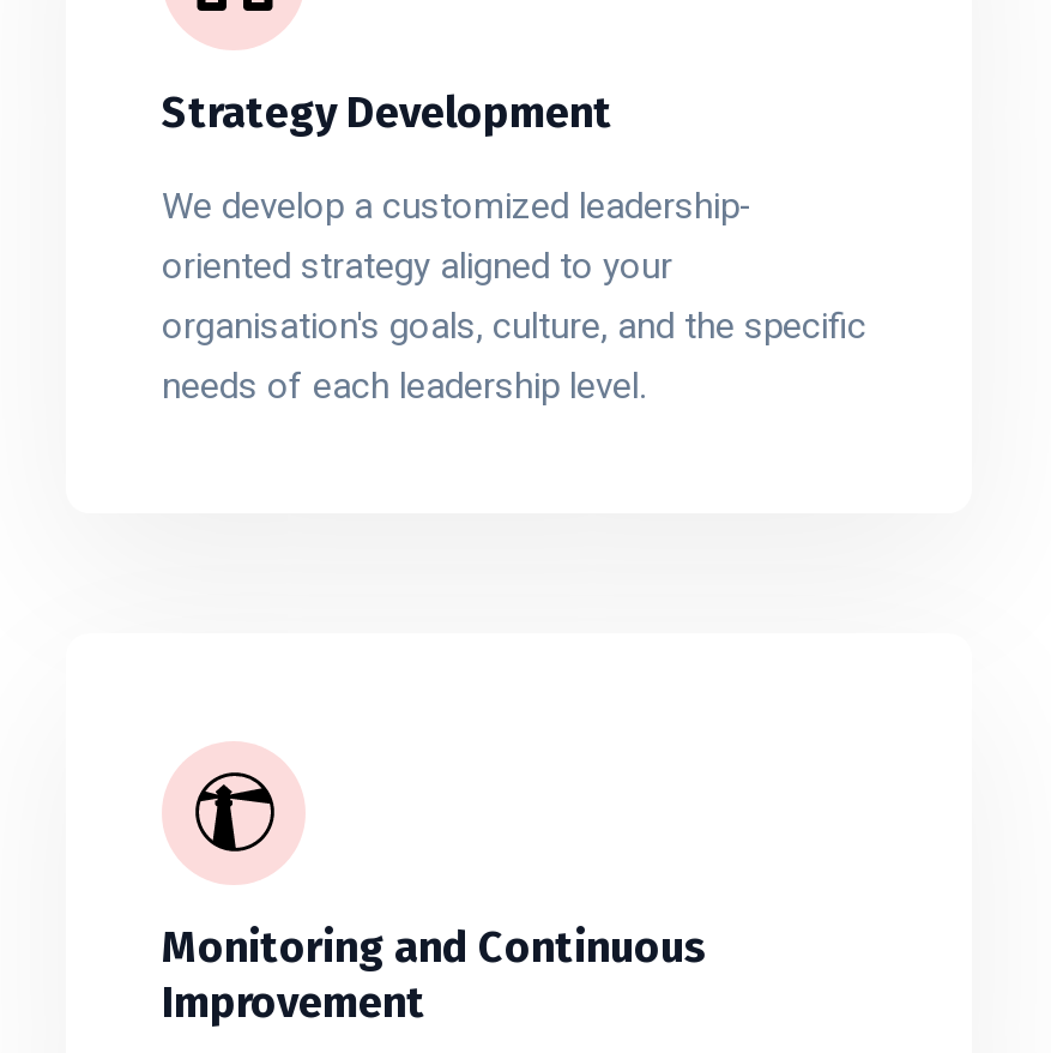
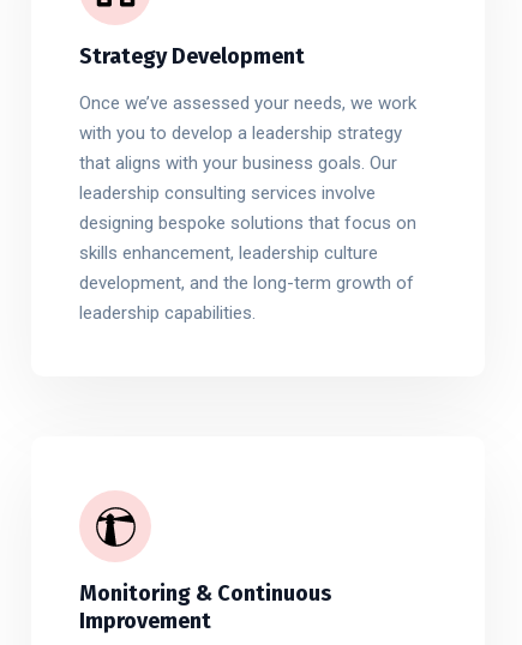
[162,185,866,408] We develop a customized leadership- | oriented strategy aligned to your | organisation's goals, culture, and the specific | needs of each leadership level. -> [79,92,416,324] Once we’ve assessed your needs, we work | with you to develop a leadership strategy | that aligns with your business goals. Our | leadership consulting services involve | designing bespoke solutions that focus on | skills enhancement, leadership culture | development, and the long-term growth of | leadership capabilities.
[162,921,706,974] Monitoring and Continuous -> [79,580,331,607] Monitoring & Continuous

